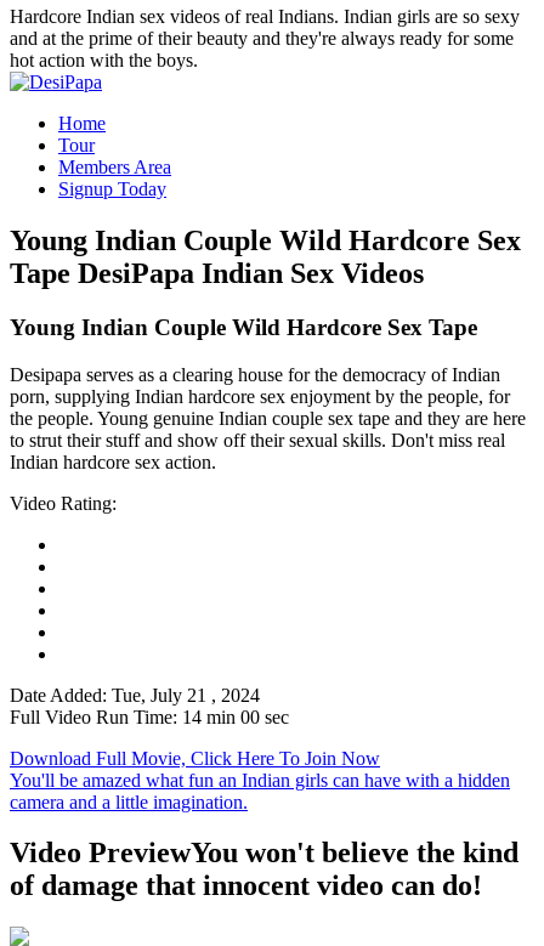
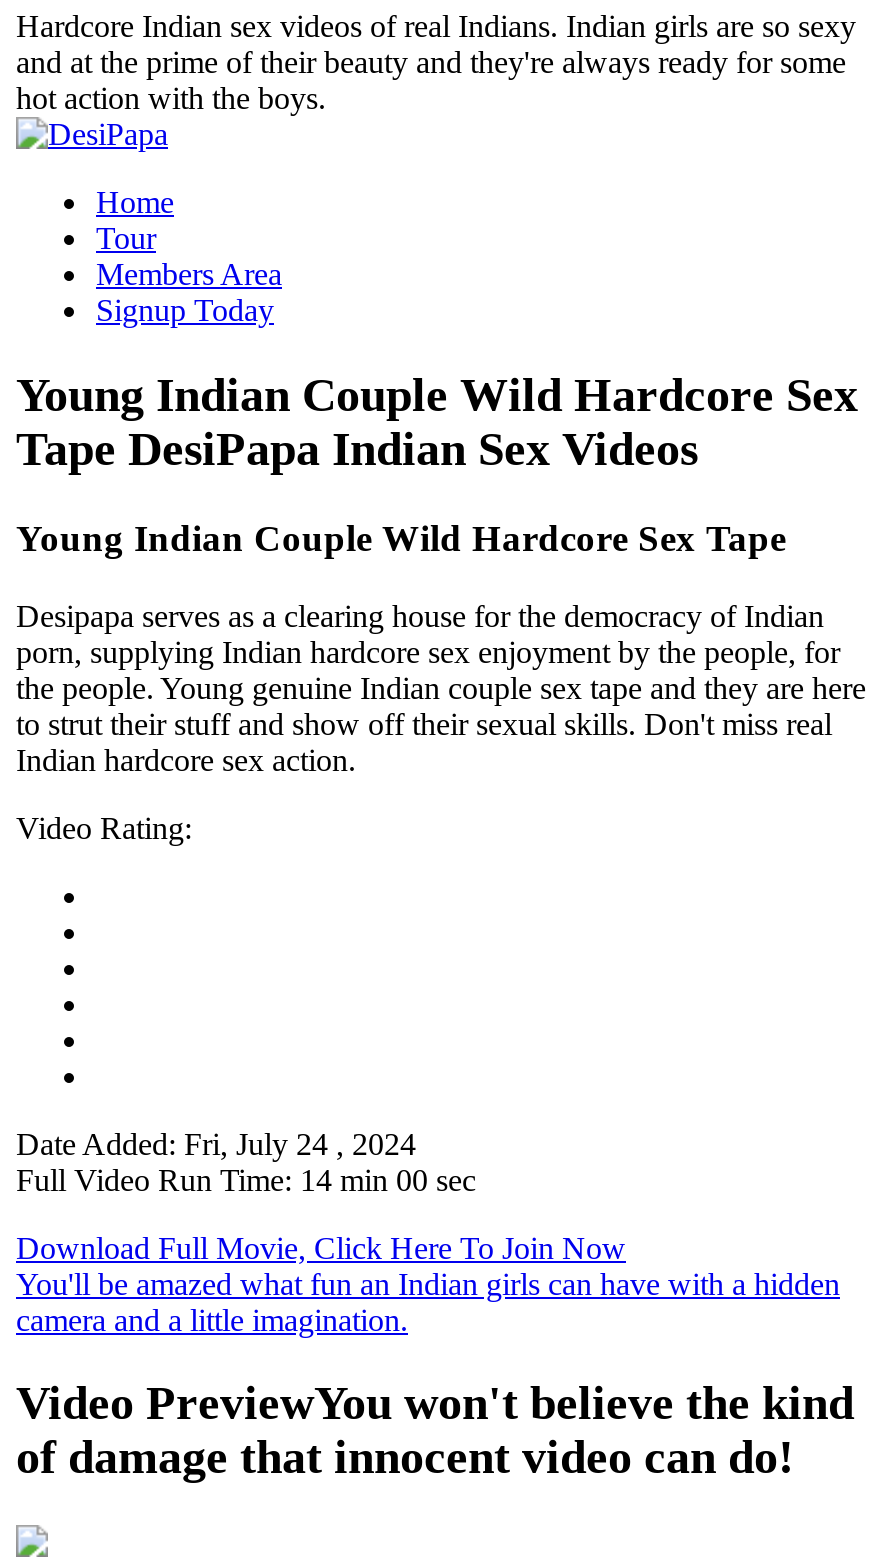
[10,684,260,705] Date Added: Tue, July 21 , 2024 -> [16,1126,416,1160] Date Added: Fri, July 24 , 2024

